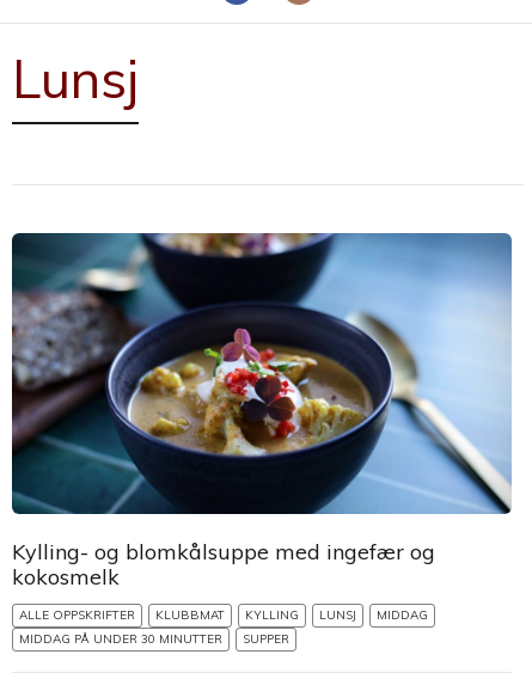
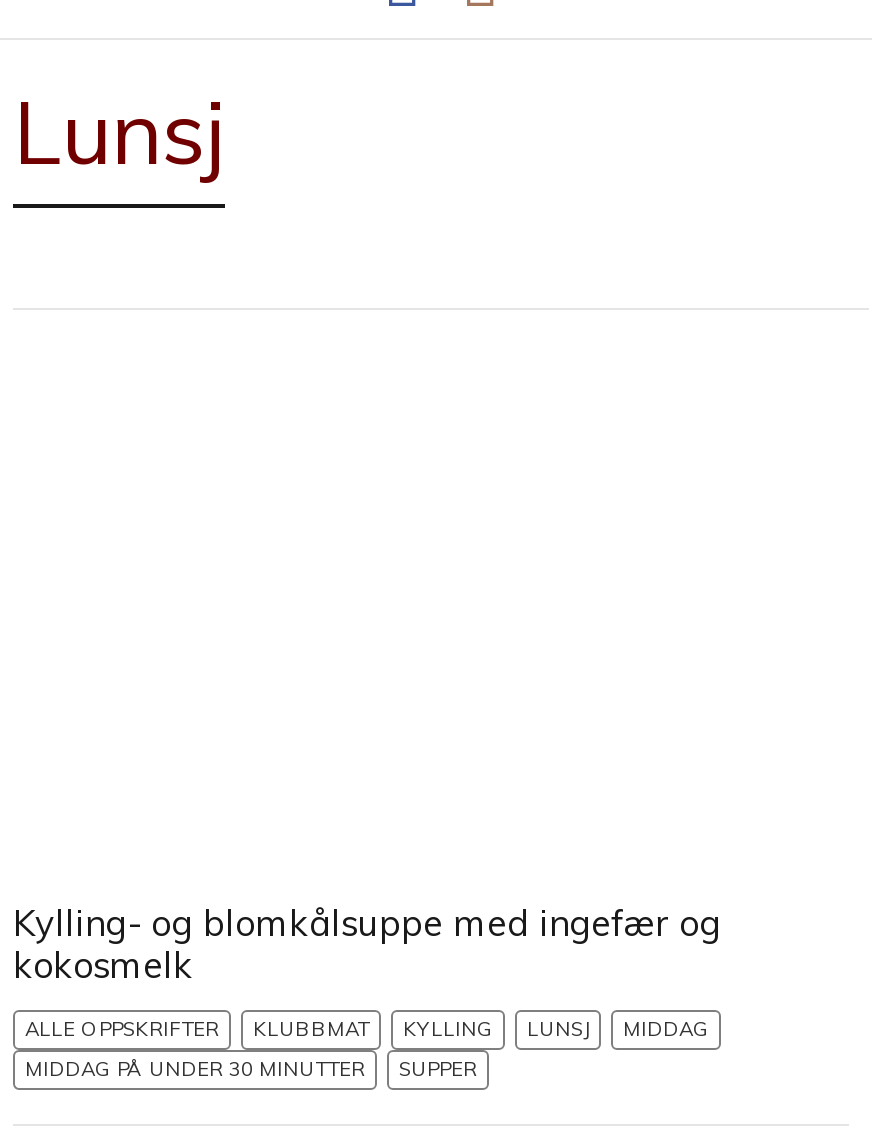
[11,232,513,515] [image] -> none

